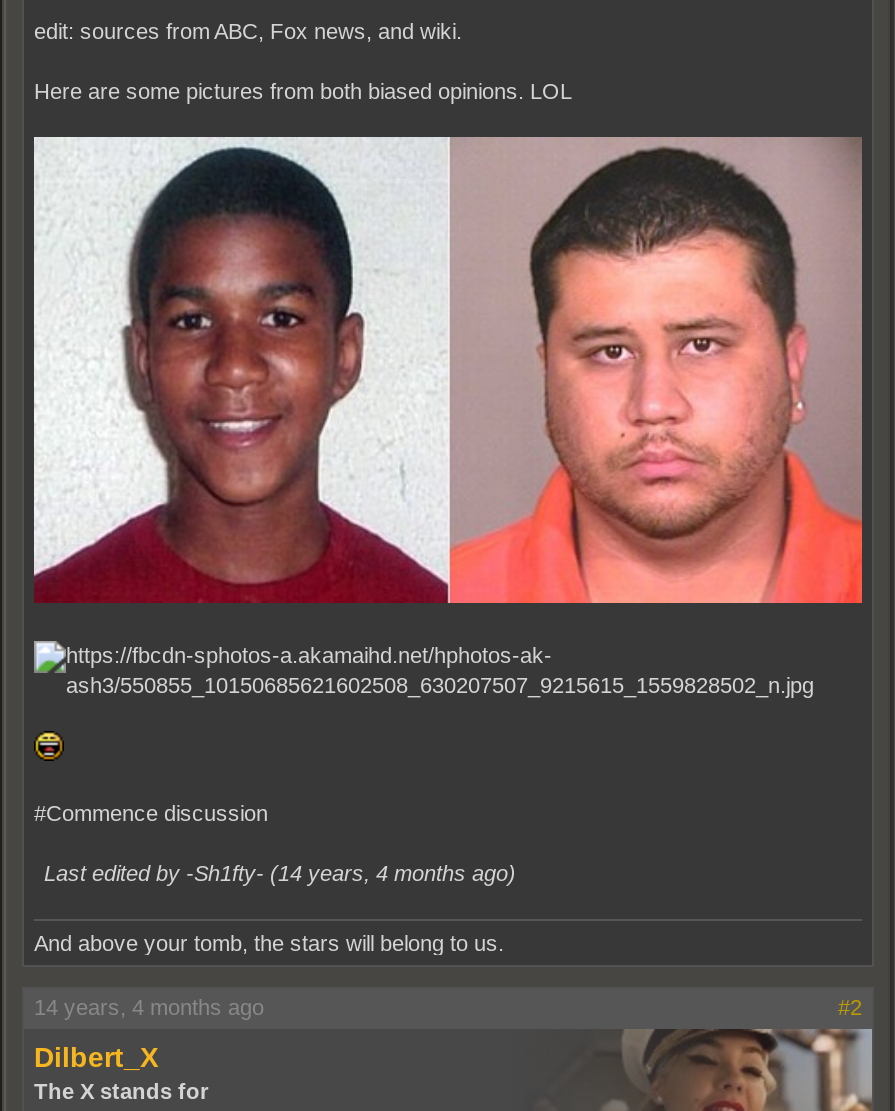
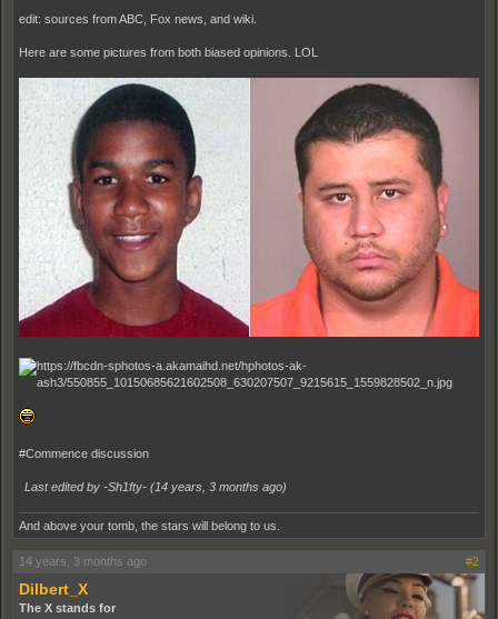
[44,861,516,885] Last edited by -Sh1fty- (14 years, 4 months ago) -> [24,480,287,493] Last edited by -Sh1fty- (14 years, 3 months ago)
[34,995,264,1019] 14 years, 4 months ago -> [19,555,147,568] 14 years, 3 months ago

